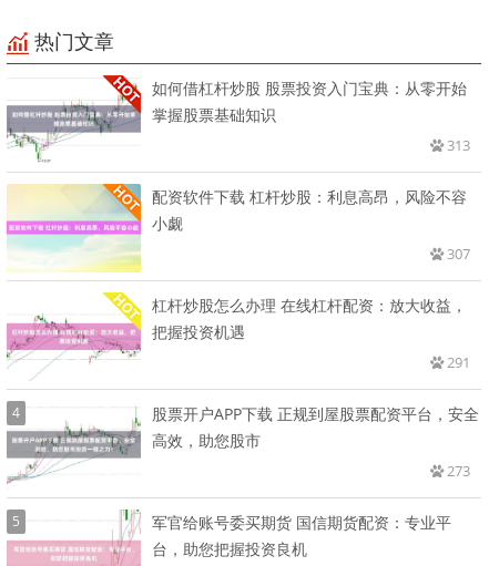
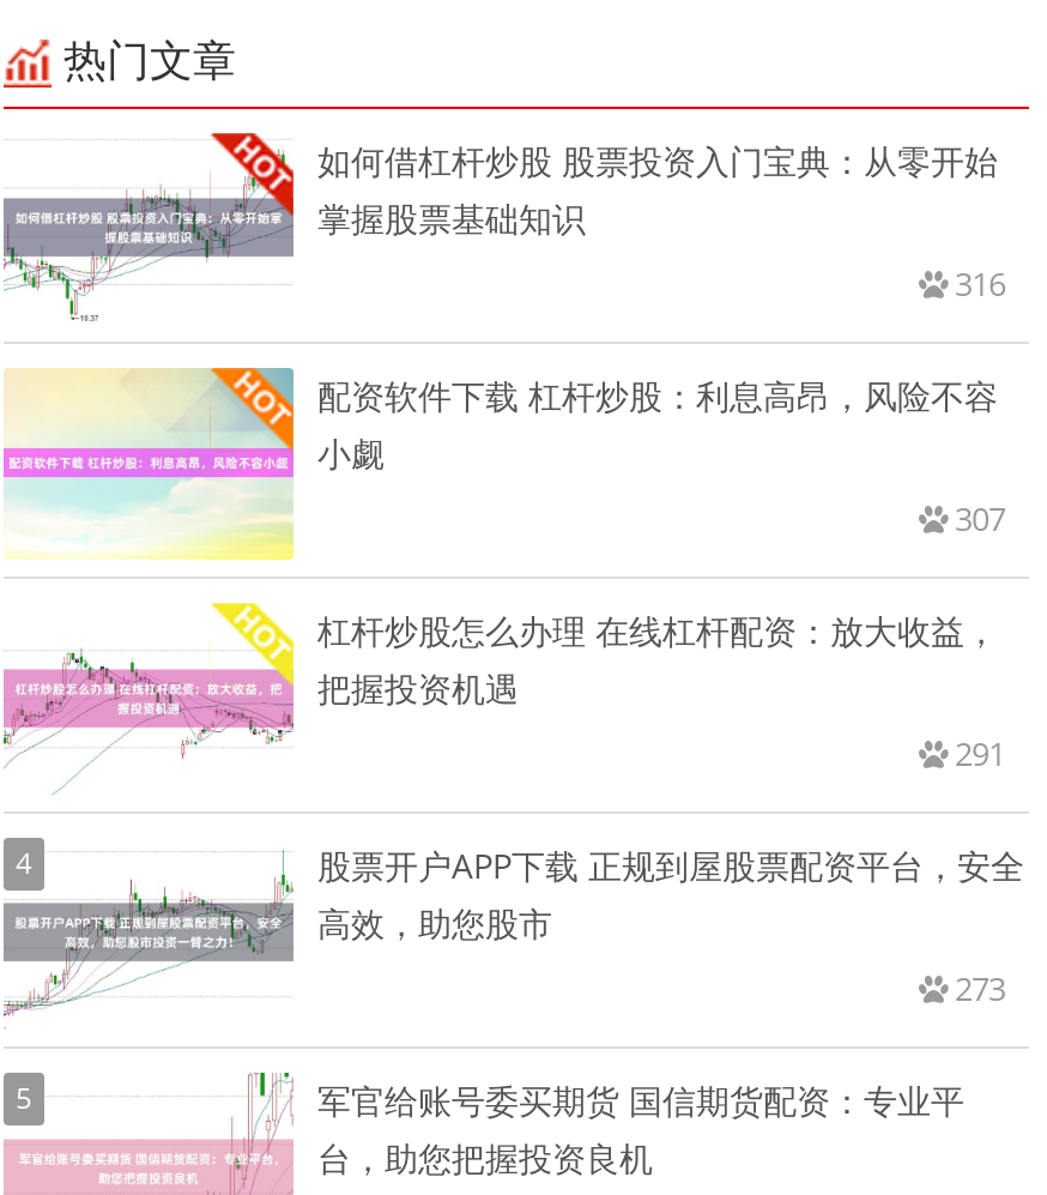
[447,135,470,155] 313 -> [955,262,1005,305] 316

